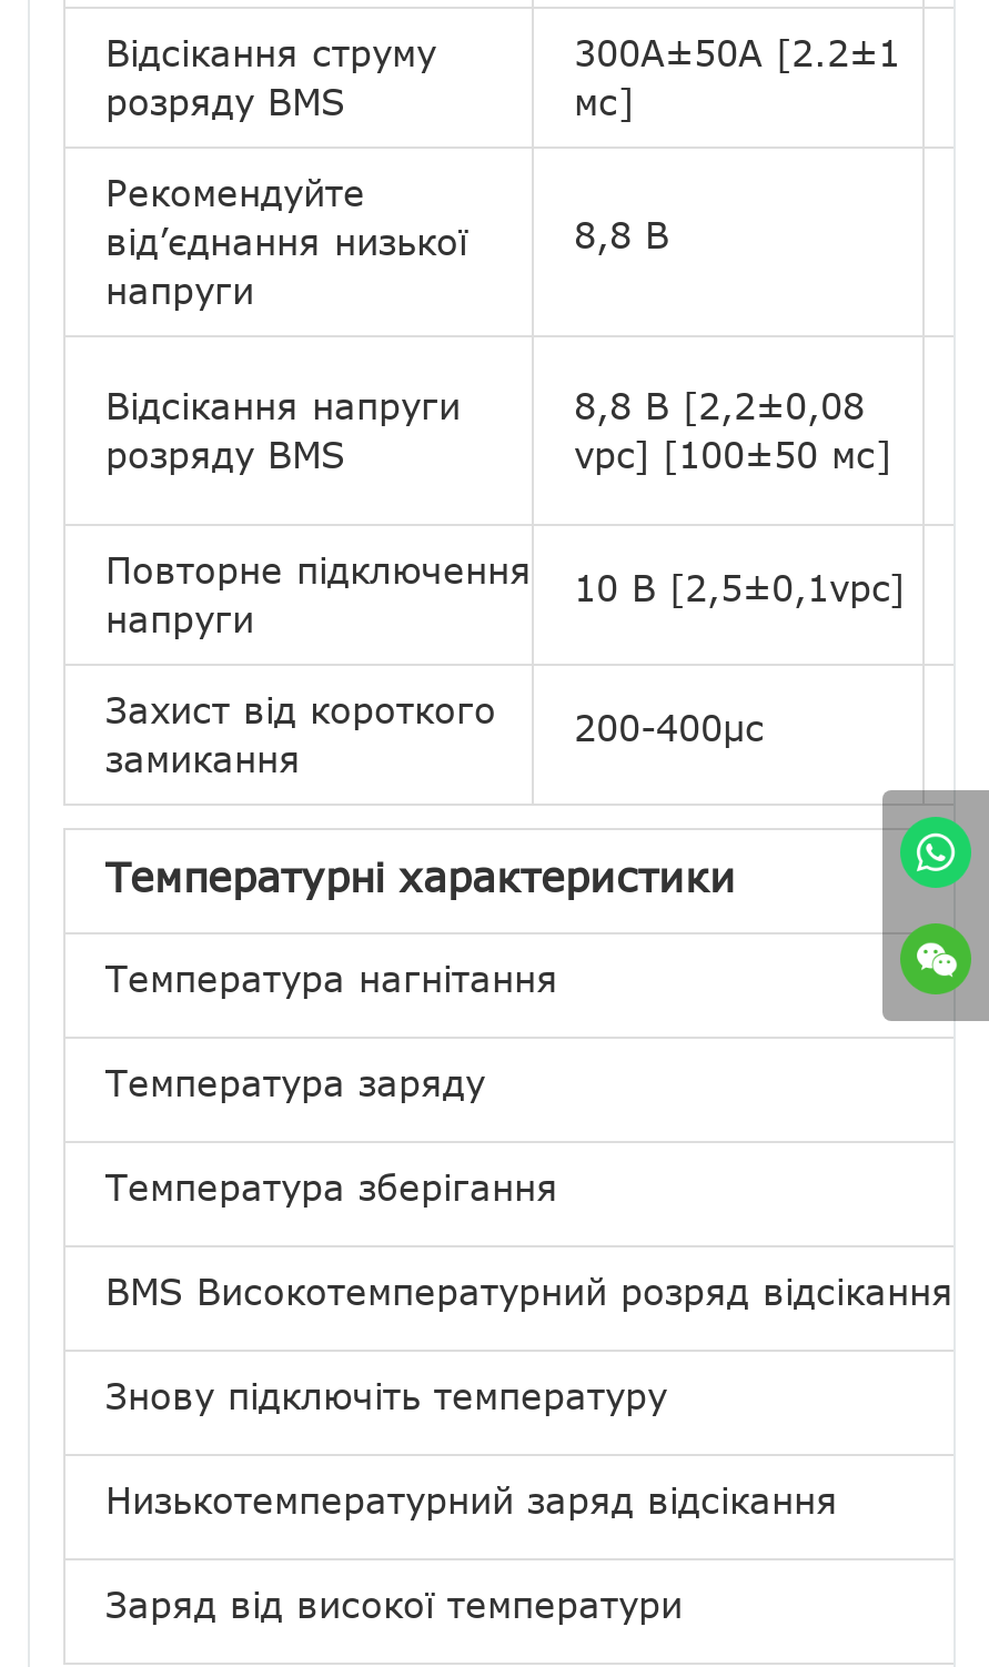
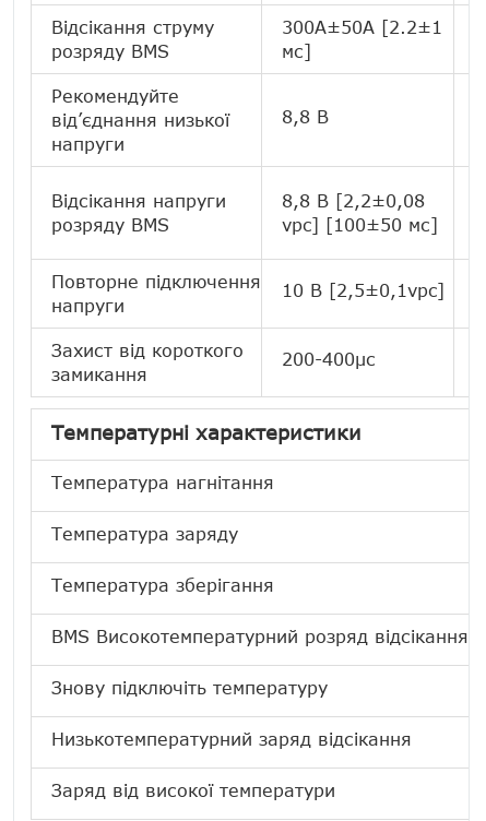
[880,788,982,1023] [image] -> none

